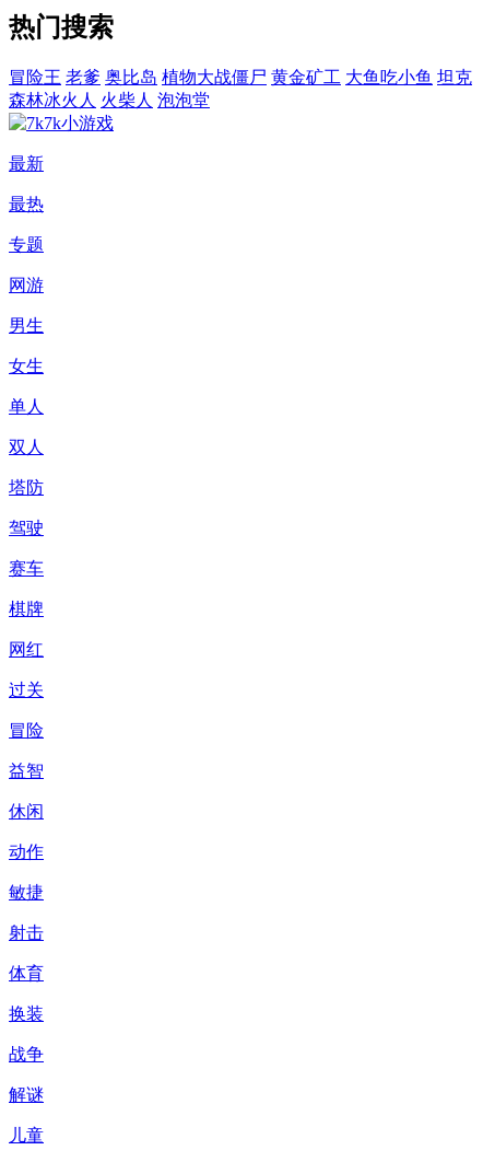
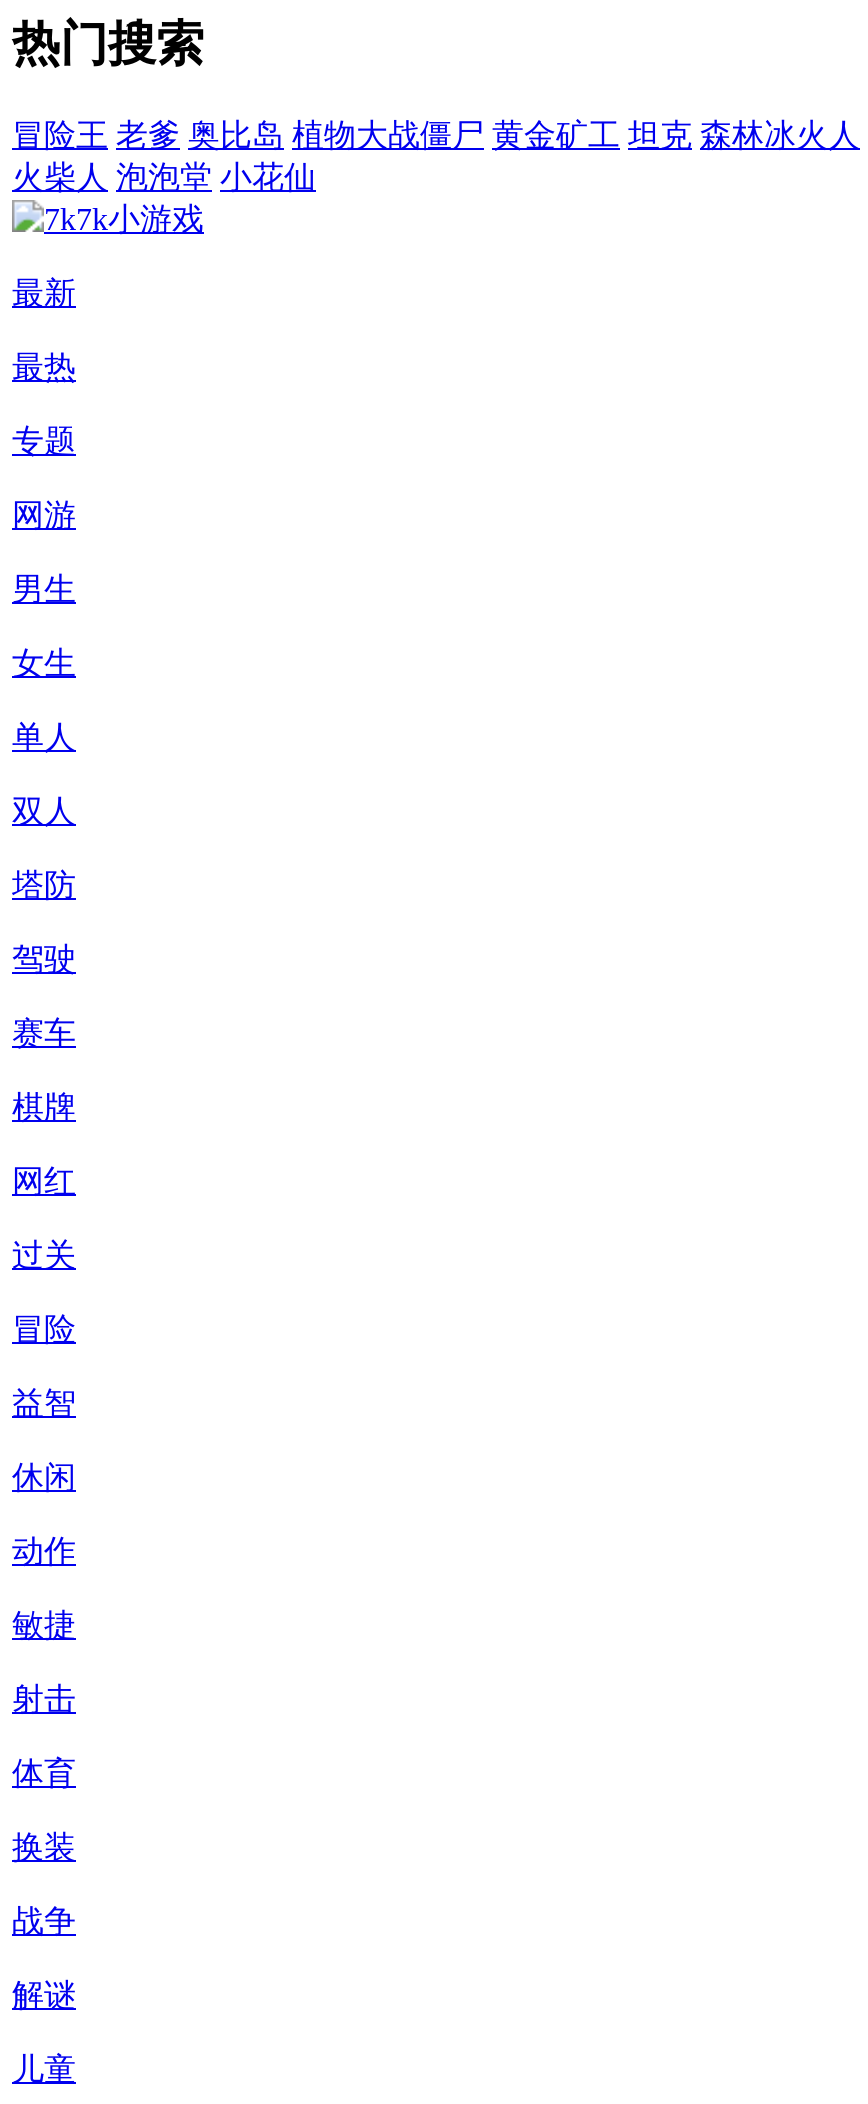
[9,67,472,109] 冒险王 老爹 奥比岛 植物大战僵尸 黄金矿工 大鱼吃小鱼 坦克 | 森林冰火人 火柴人 泡泡堂 -> [12,117,860,193] 冒险王 老爹 奥比岛 植物大战僵尸 黄金矿工 坦克 森林冰火人 | 火柴人 泡泡堂 小花仙

